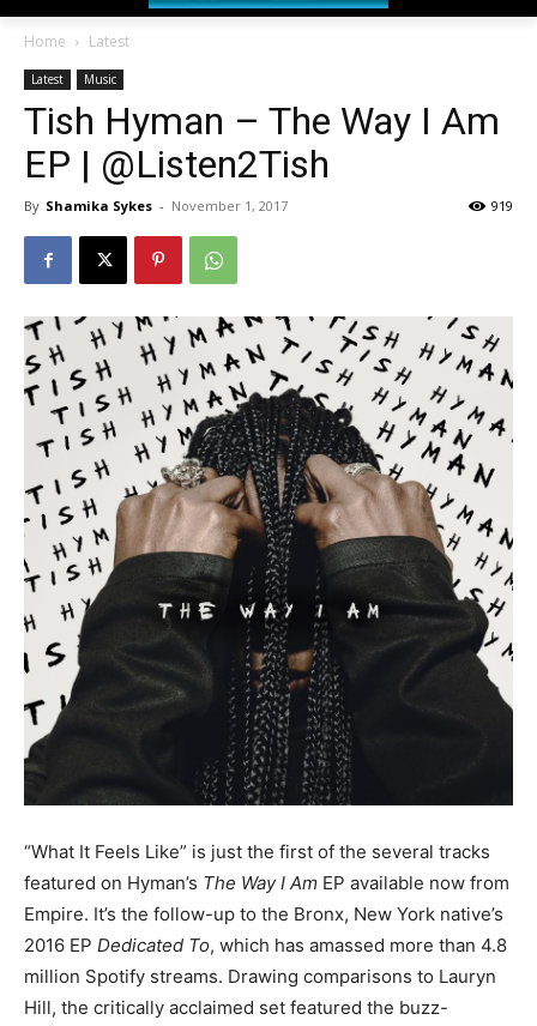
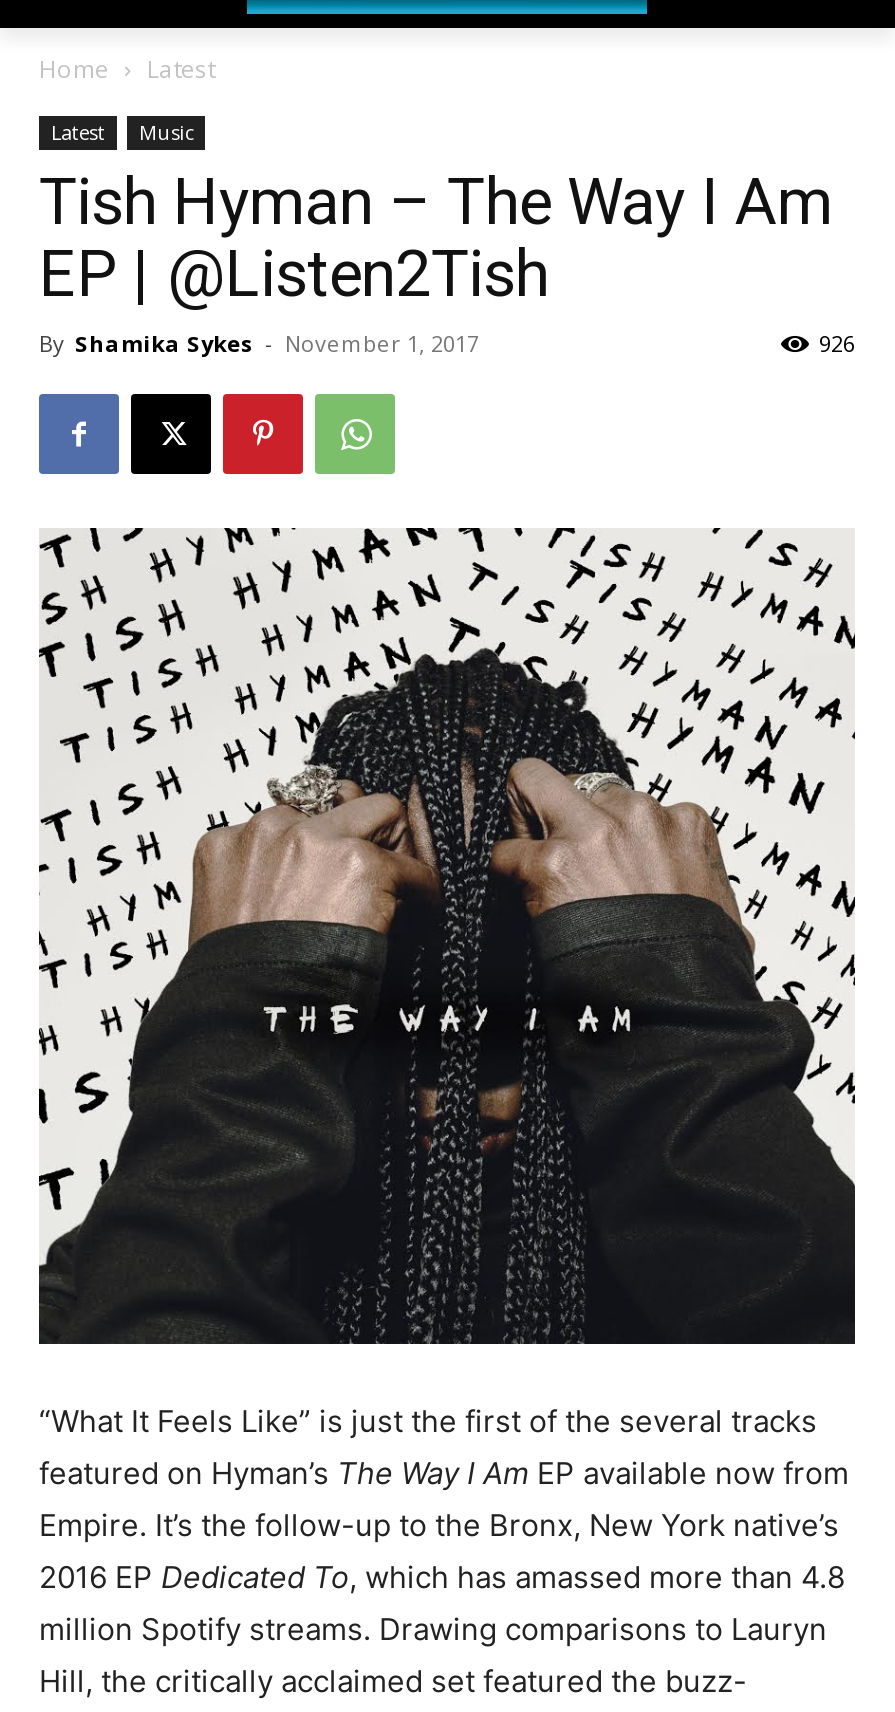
[491,197,513,215] 919 -> [819,328,855,358] 926

